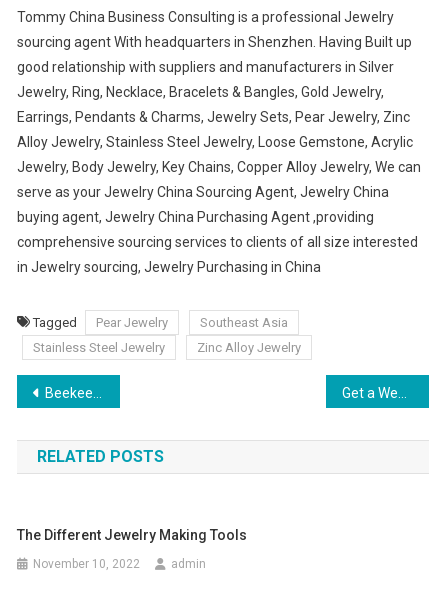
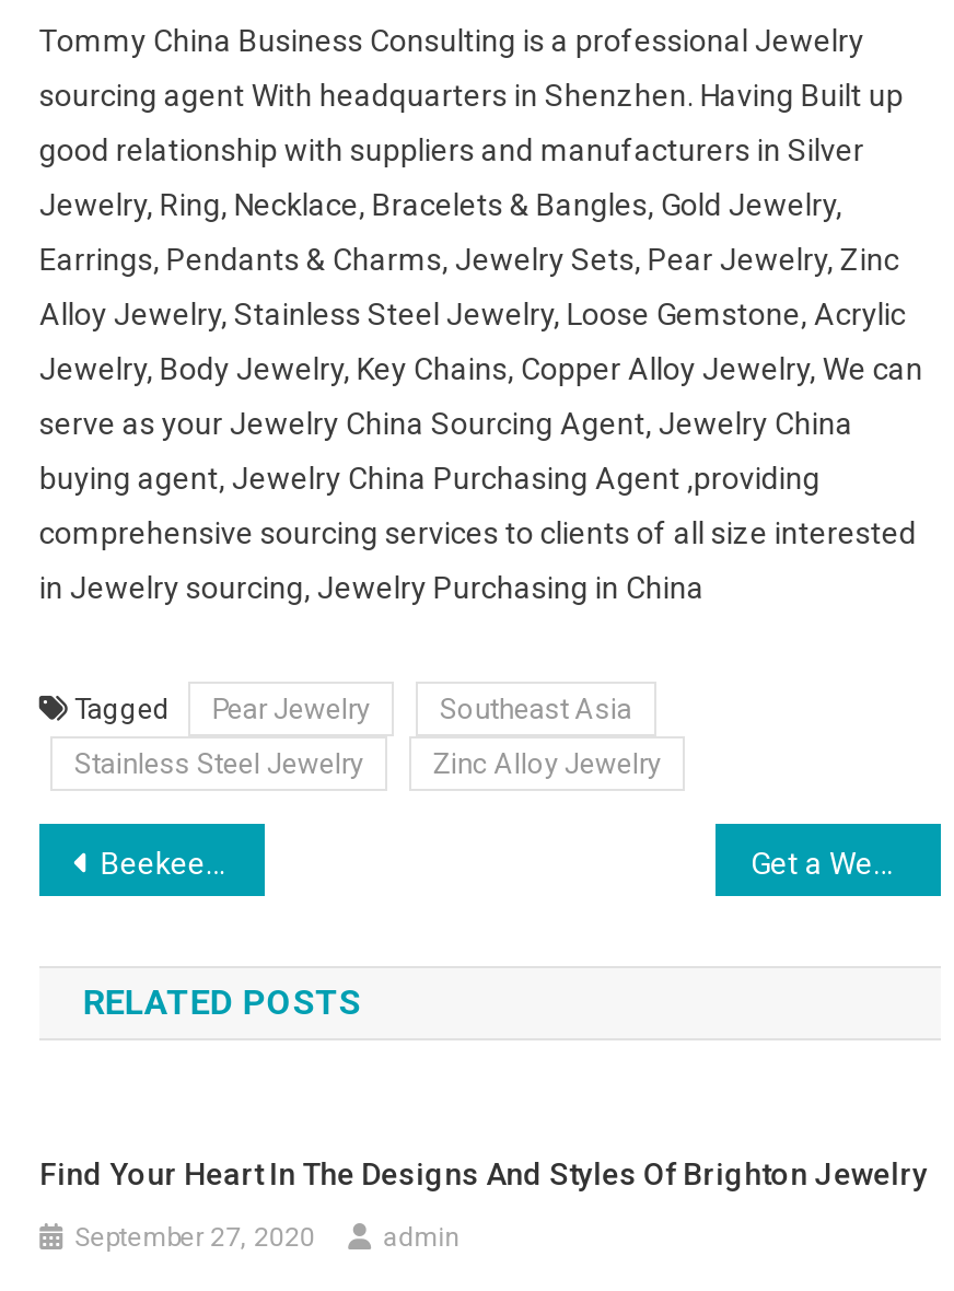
[17,527,247,543] The Different Jewelry Making Tools -> [40,1157,928,1192] Find Your Heart In The Designs And Styles Of Brighton Jewelry
[33,557,140,571] November 10, 2022 -> [75,1223,315,1253] September 27, 2020

